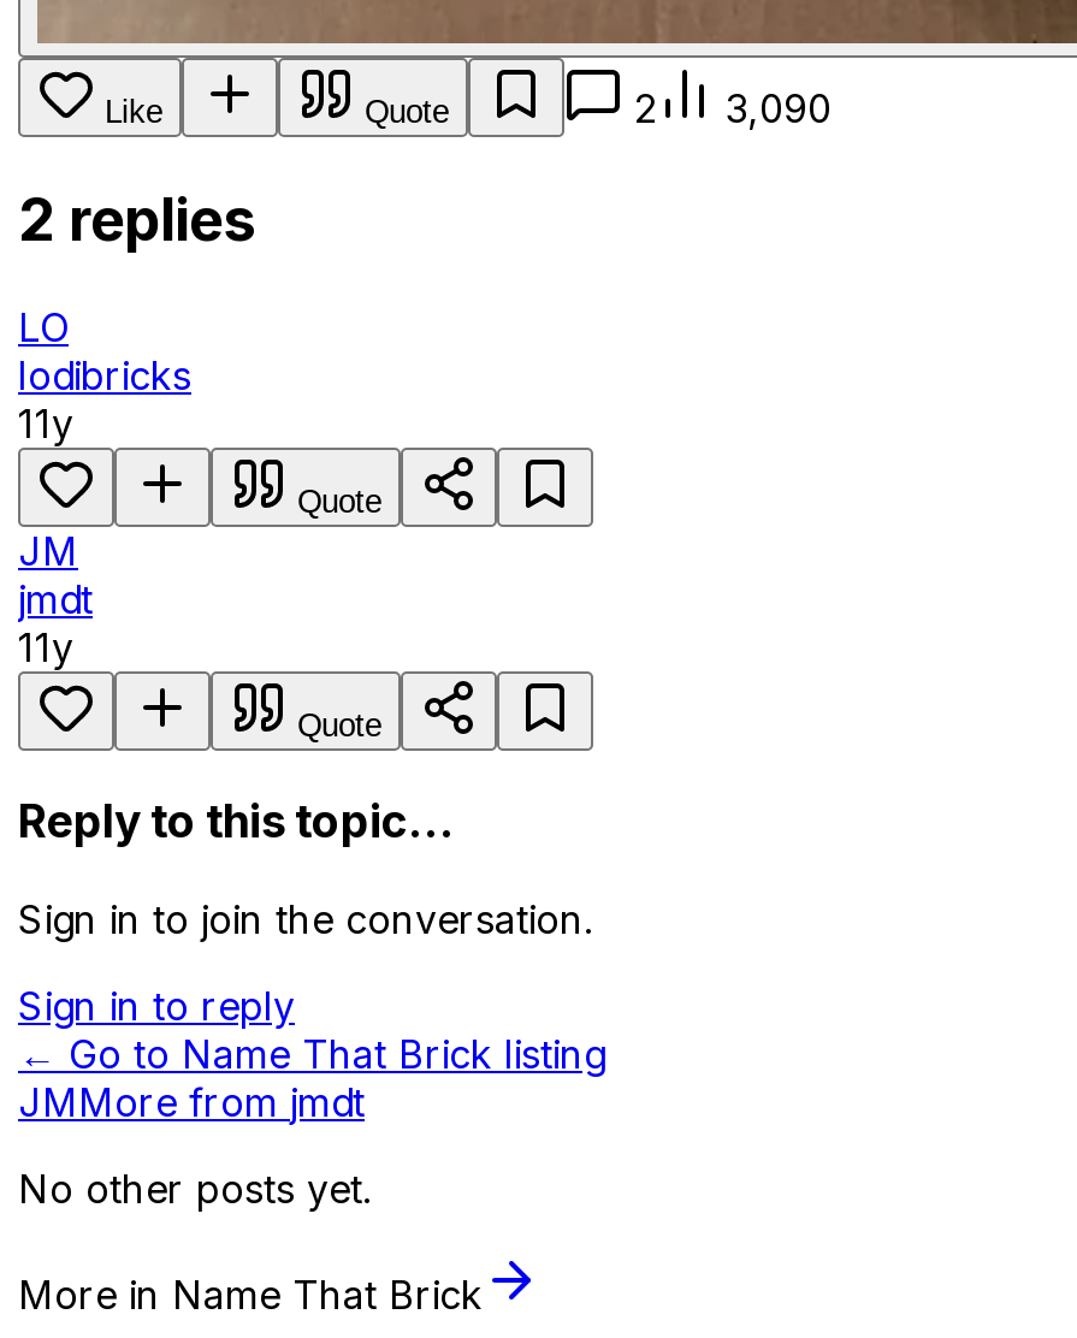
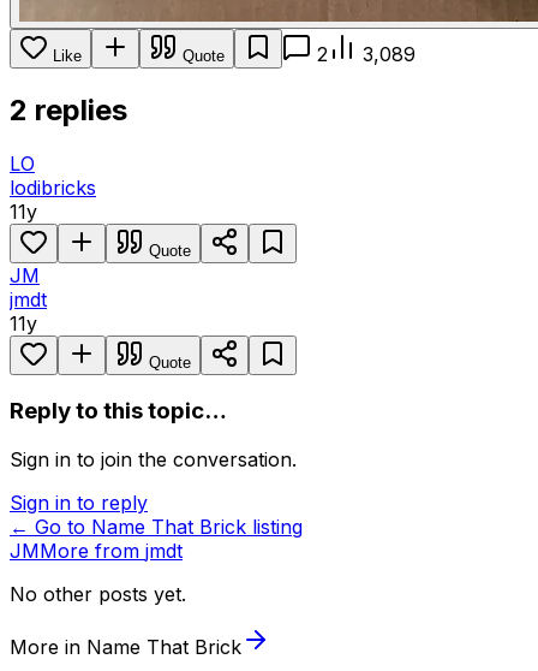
[634,84,832,132] 2 3,090 -> [317,42,416,66] 2 3,089

